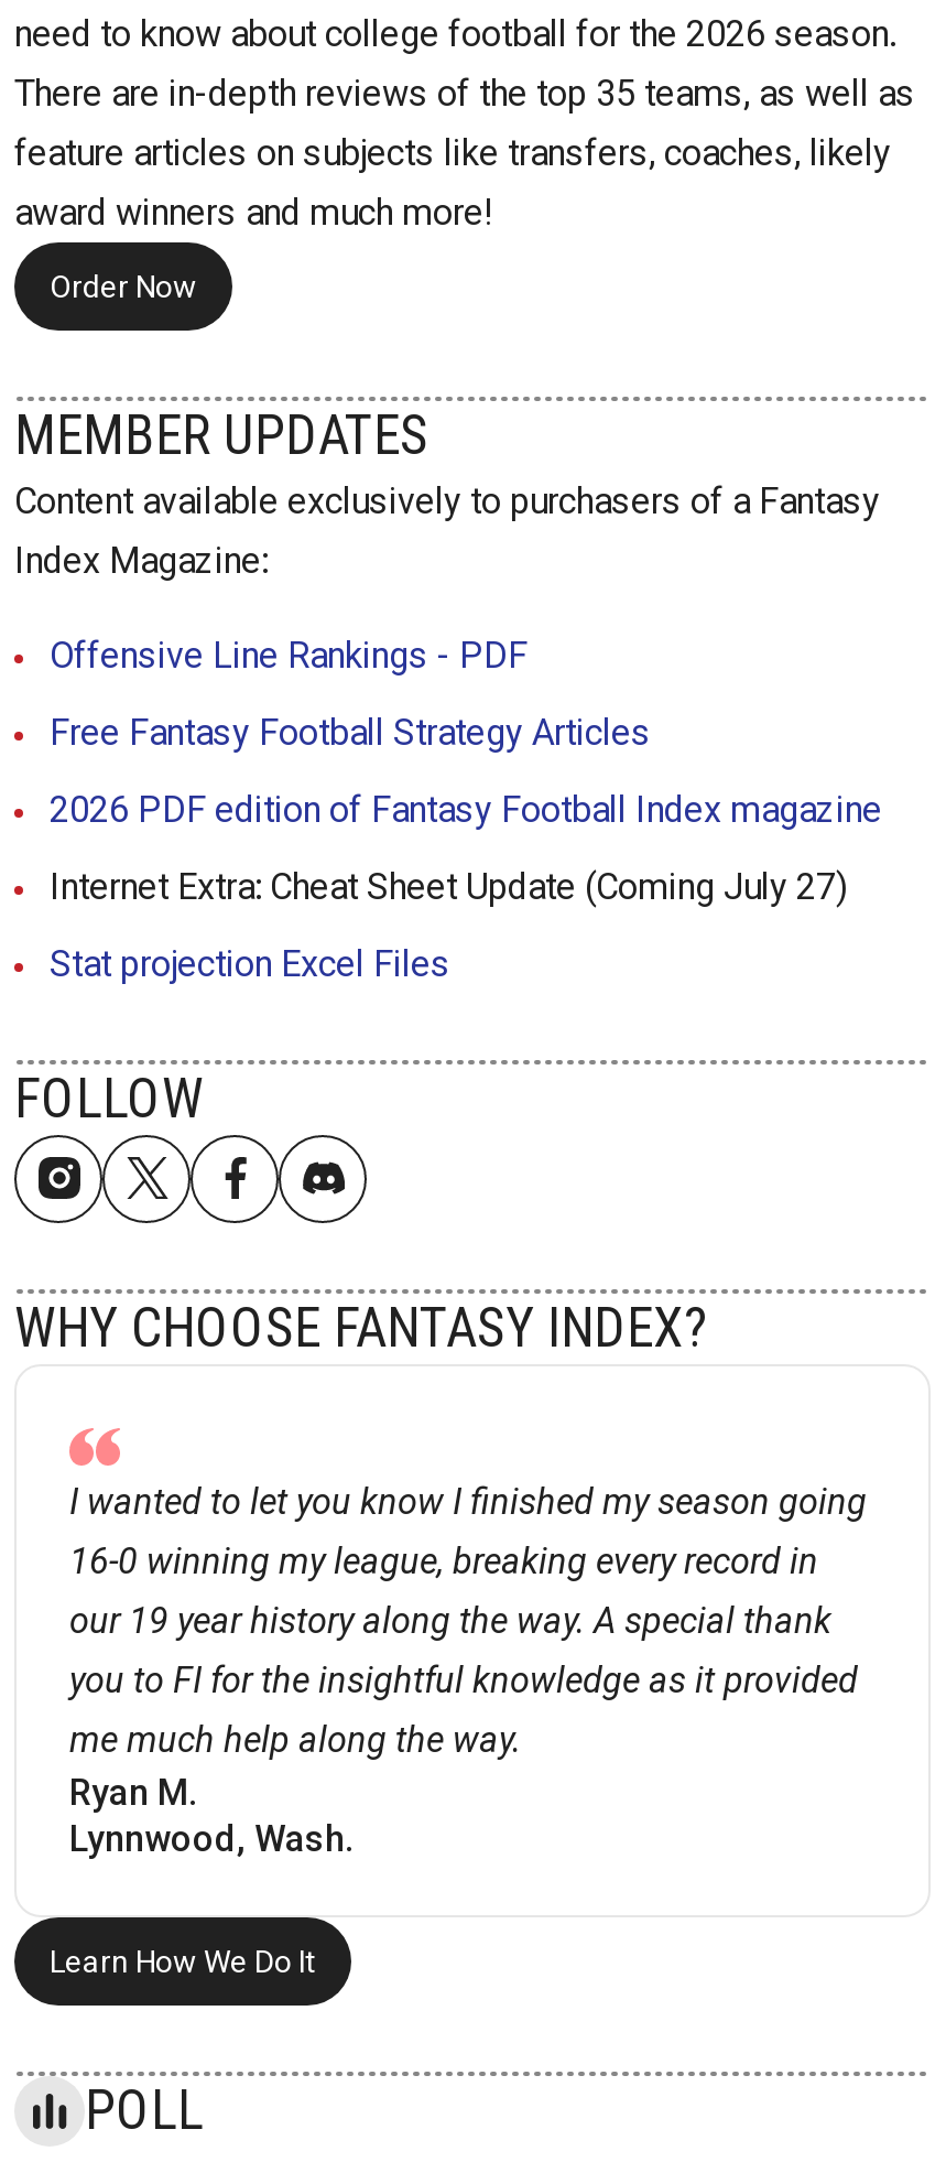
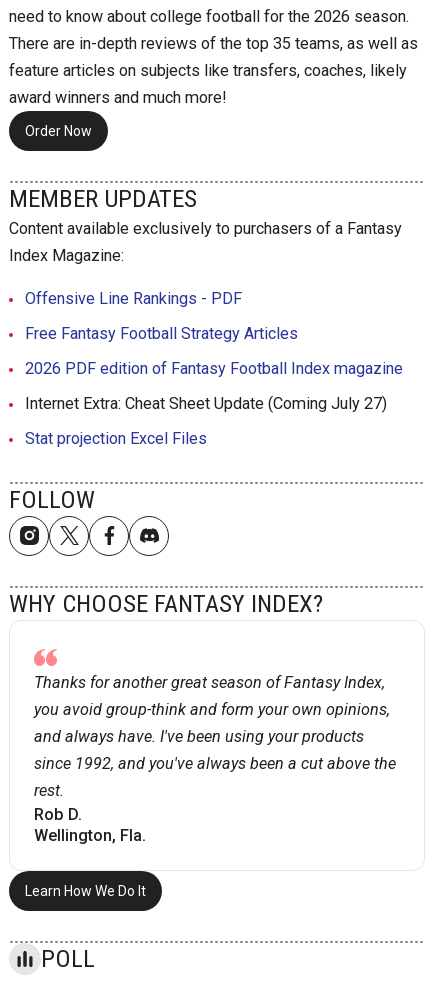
[69,1480,867,1859] I wanted to let you know I finished my season going | 16-0 winning my league, breaking every record in | our 19 year history along the way. A special thank | you to FI for the insightful knowledge as it provided | me much help along the way. | Ryan M. | Lynnwood, Wash. -> [34,673,396,845] Thanks for another great season of Fantasy Index, | you avoid group-think and form your own opinions, | and always have. I've been using your products | since 1992, and you've always been a cut above the | rest. | Rob D. | Wellington, Fla.

